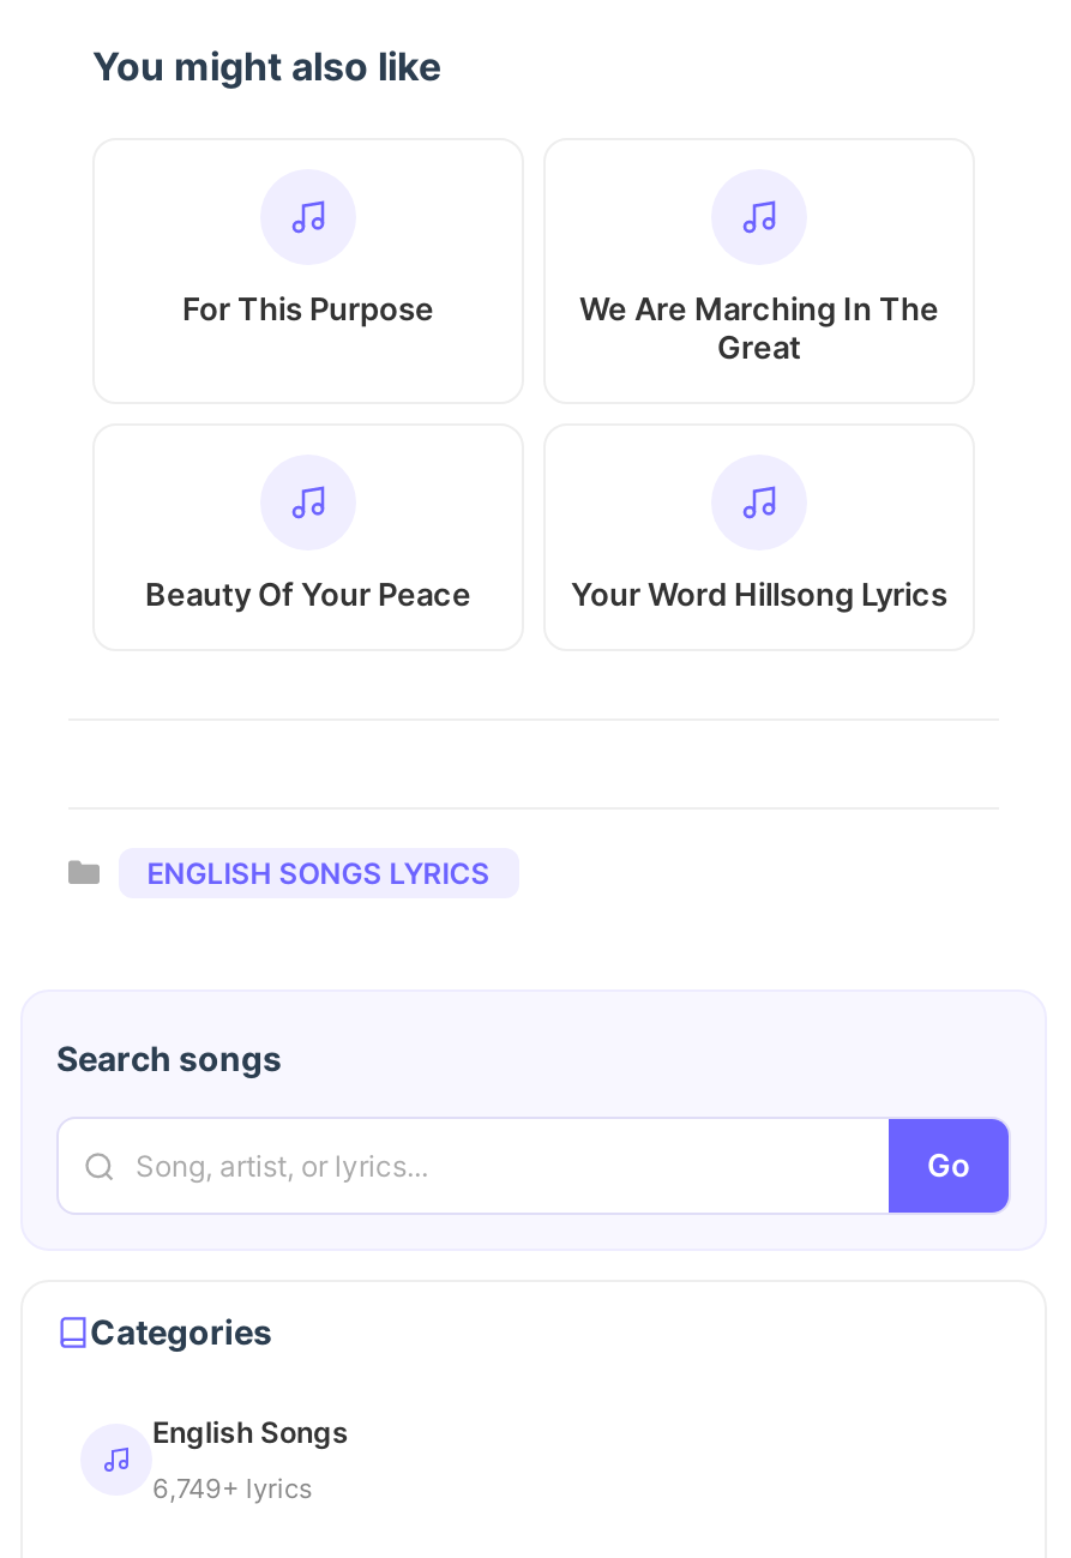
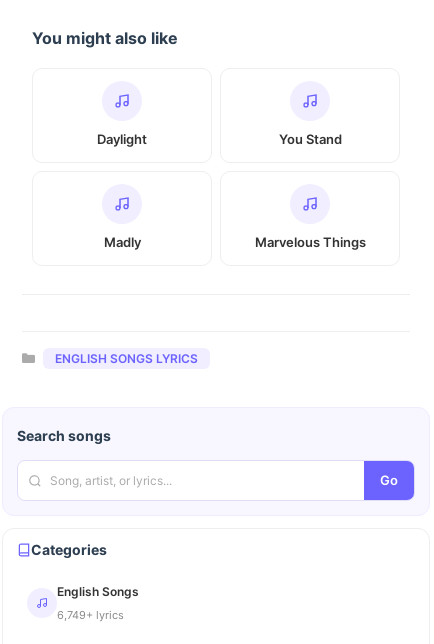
[182,289,939,366] For This Purpose | We Are Marching In The | Great -> [97,131,341,147] Daylight | You Stand
[145,575,947,613] Beauty Of Your Peace | Your Word Hillsong Lyrics -> [103,234,365,250] Madly | Marvelous Things

